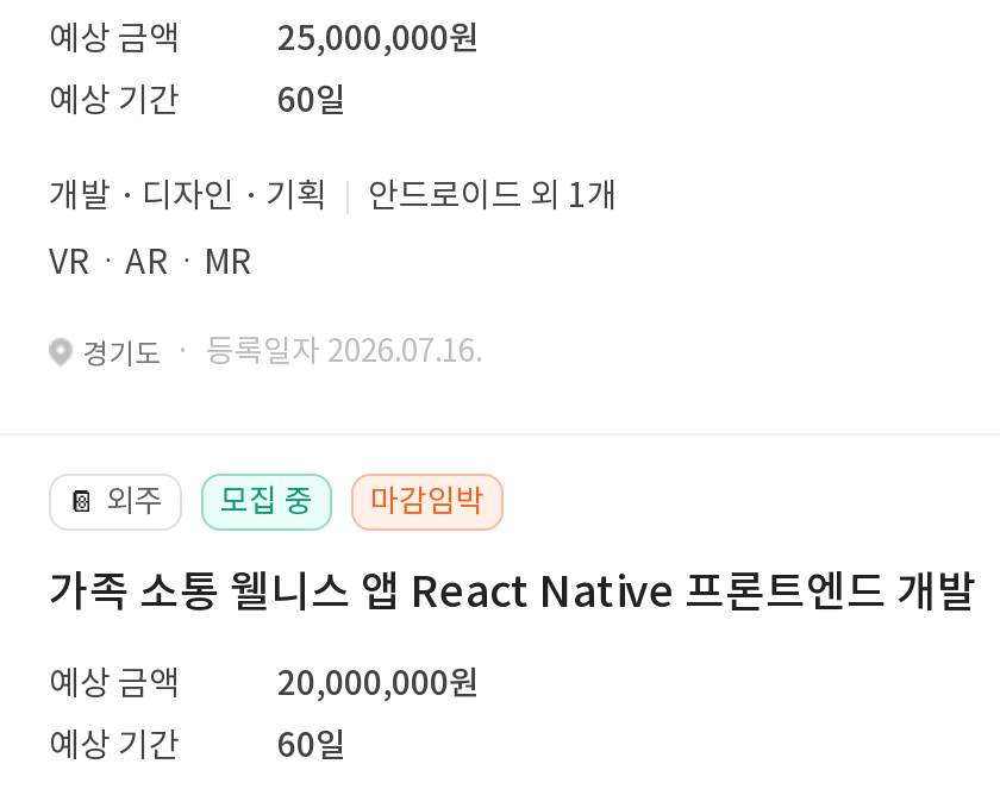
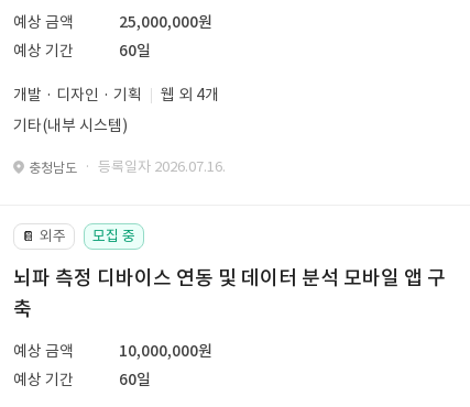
[368,174,618,217] 안드로이드 외 1개 -> [161,85,219,105] 웹 외 4개
[49,240,254,283] VRㆍARㆍMR -> [13,116,128,135] 기타(내부 시스템)
[82,331,482,371] 경기도 · 등록일자 2026.07.16. -> [29,157,226,176] 충청남도 · 등록일자 2026.07.16.
[49,481,977,619] 마감임박 | 가족 소통 웰니스 앱 React Native 프론트엔드 개발 -> [13,265,446,321] 뇌파 측정 디바이스 연동 및 데이터 분석 모바일 앱 구 | 축
[277,662,480,705] 20,000,000원 -> [119,341,212,361] 10,000,000원

